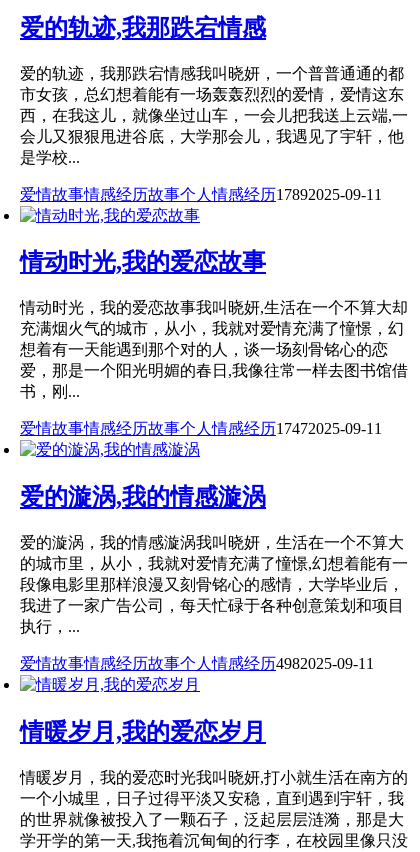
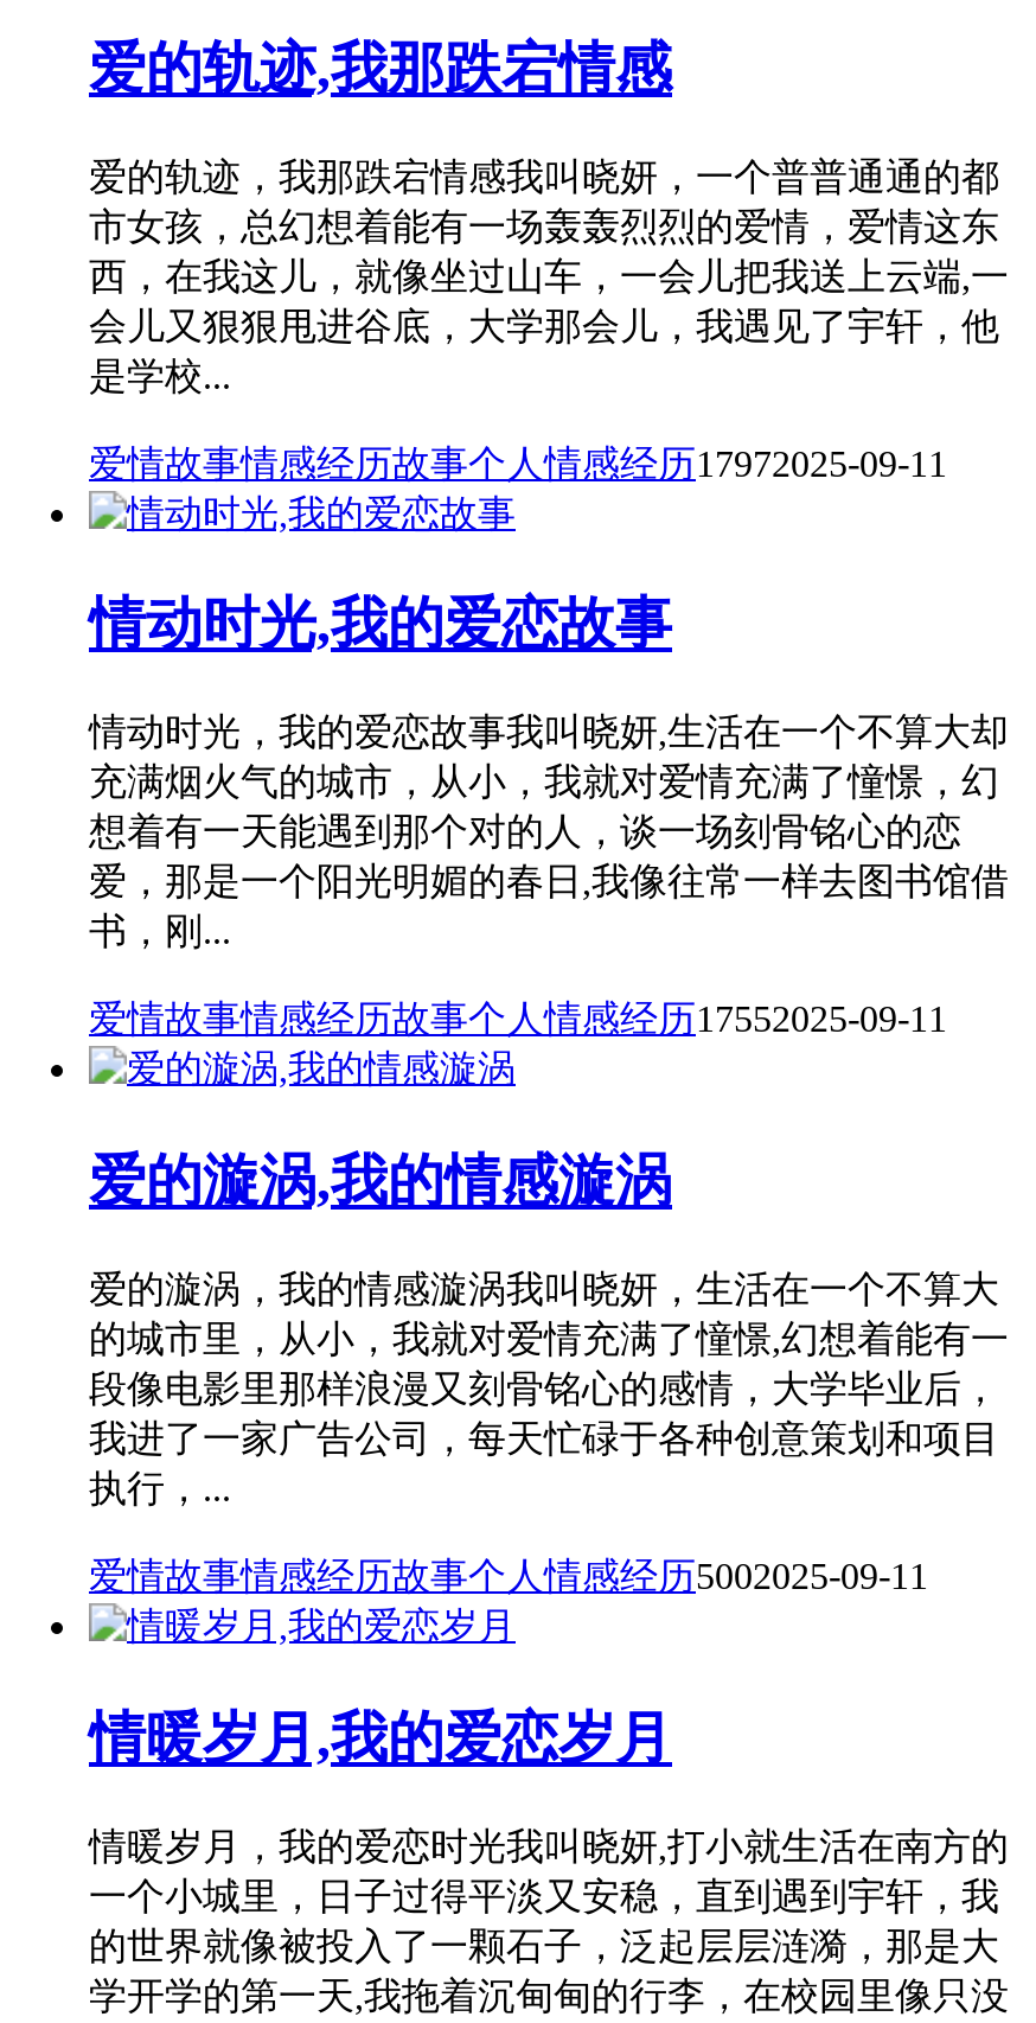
[20,186,382,203] 爱情故事情感经历故事个人情感经历17892025-09-11 -> [89,443,947,483] 爱情故事情感经历故事个人情感经历17972025-09-11
[20,420,382,437] 爱情故事情感经历故事个人情感经历17472025-09-11 -> [89,999,947,1040] 爱情故事情感经历故事个人情感经历17552025-09-11
[20,655,374,672] 爱情故事情感经历故事个人情感经历4982025-09-11 -> [89,1556,928,1597] 爱情故事情感经历故事个人情感经历5002025-09-11

